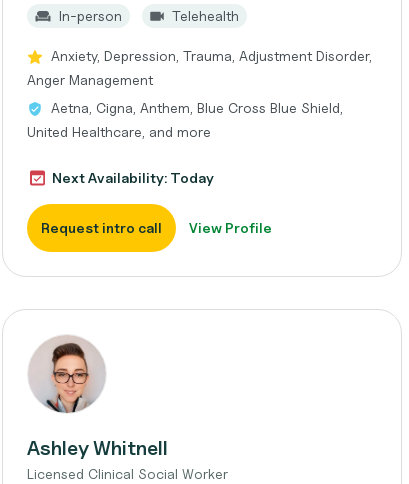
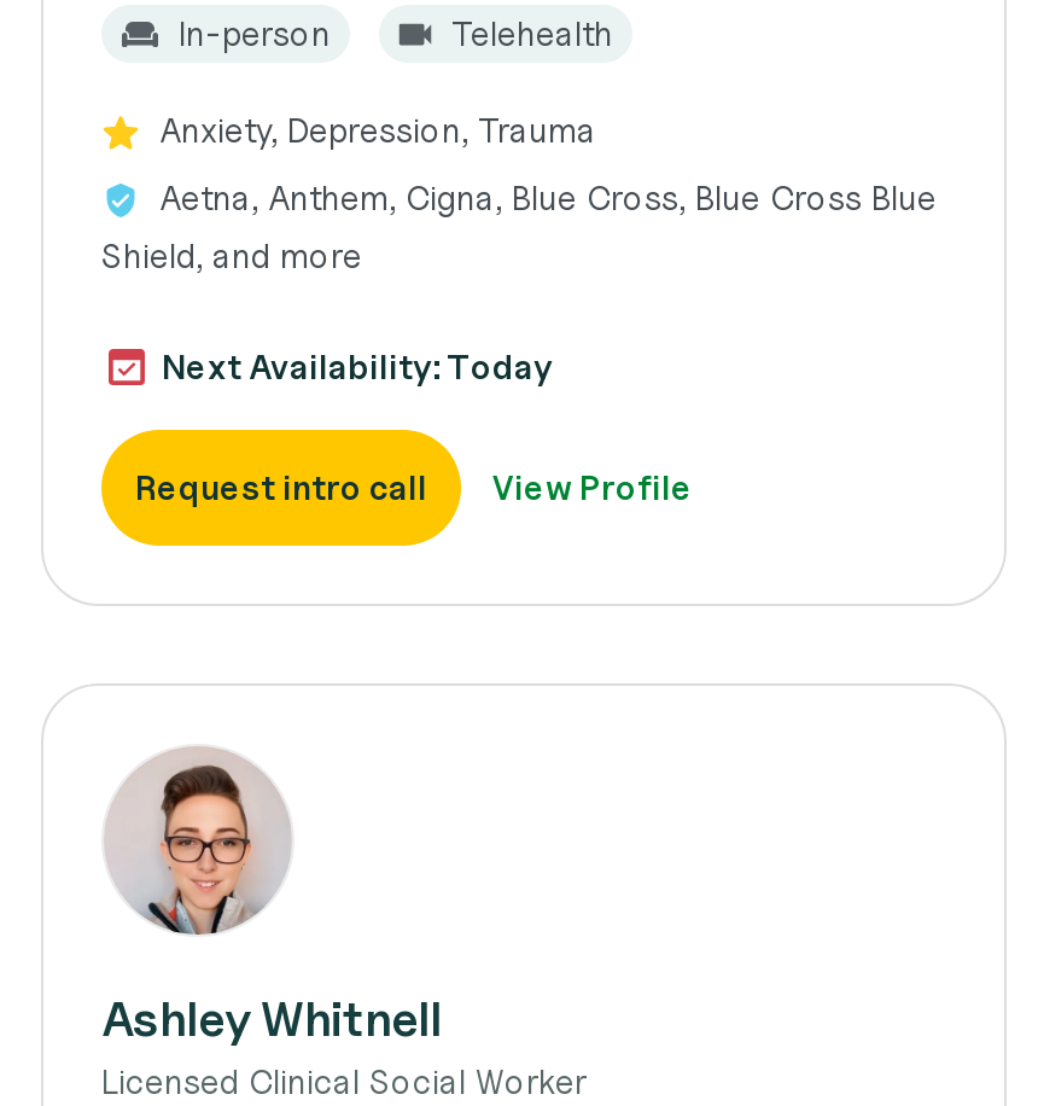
[27,47,372,88] Anxiety, Depression, Trauma, Adjustment Disorder, | Anger Management -> [159,109,596,150] Anxiety, Depression, Trauma
[27,99,343,140] Aetna, Cigna, Anthem, Blue Cross Blue Shield, | United Healthcare, and more -> [101,176,937,275] Aetna, Anthem, Cigna, Blue Cross, Blue Cross Blue | Shield, and more

